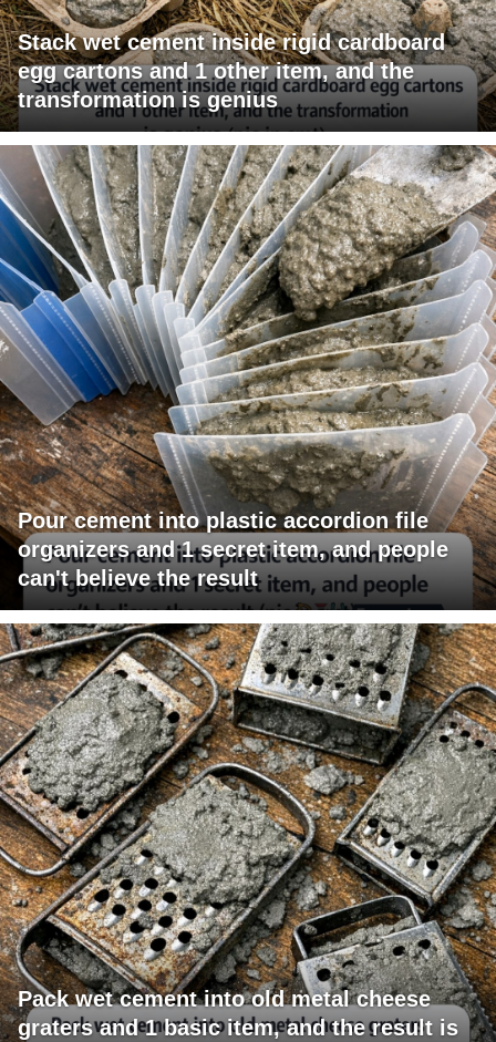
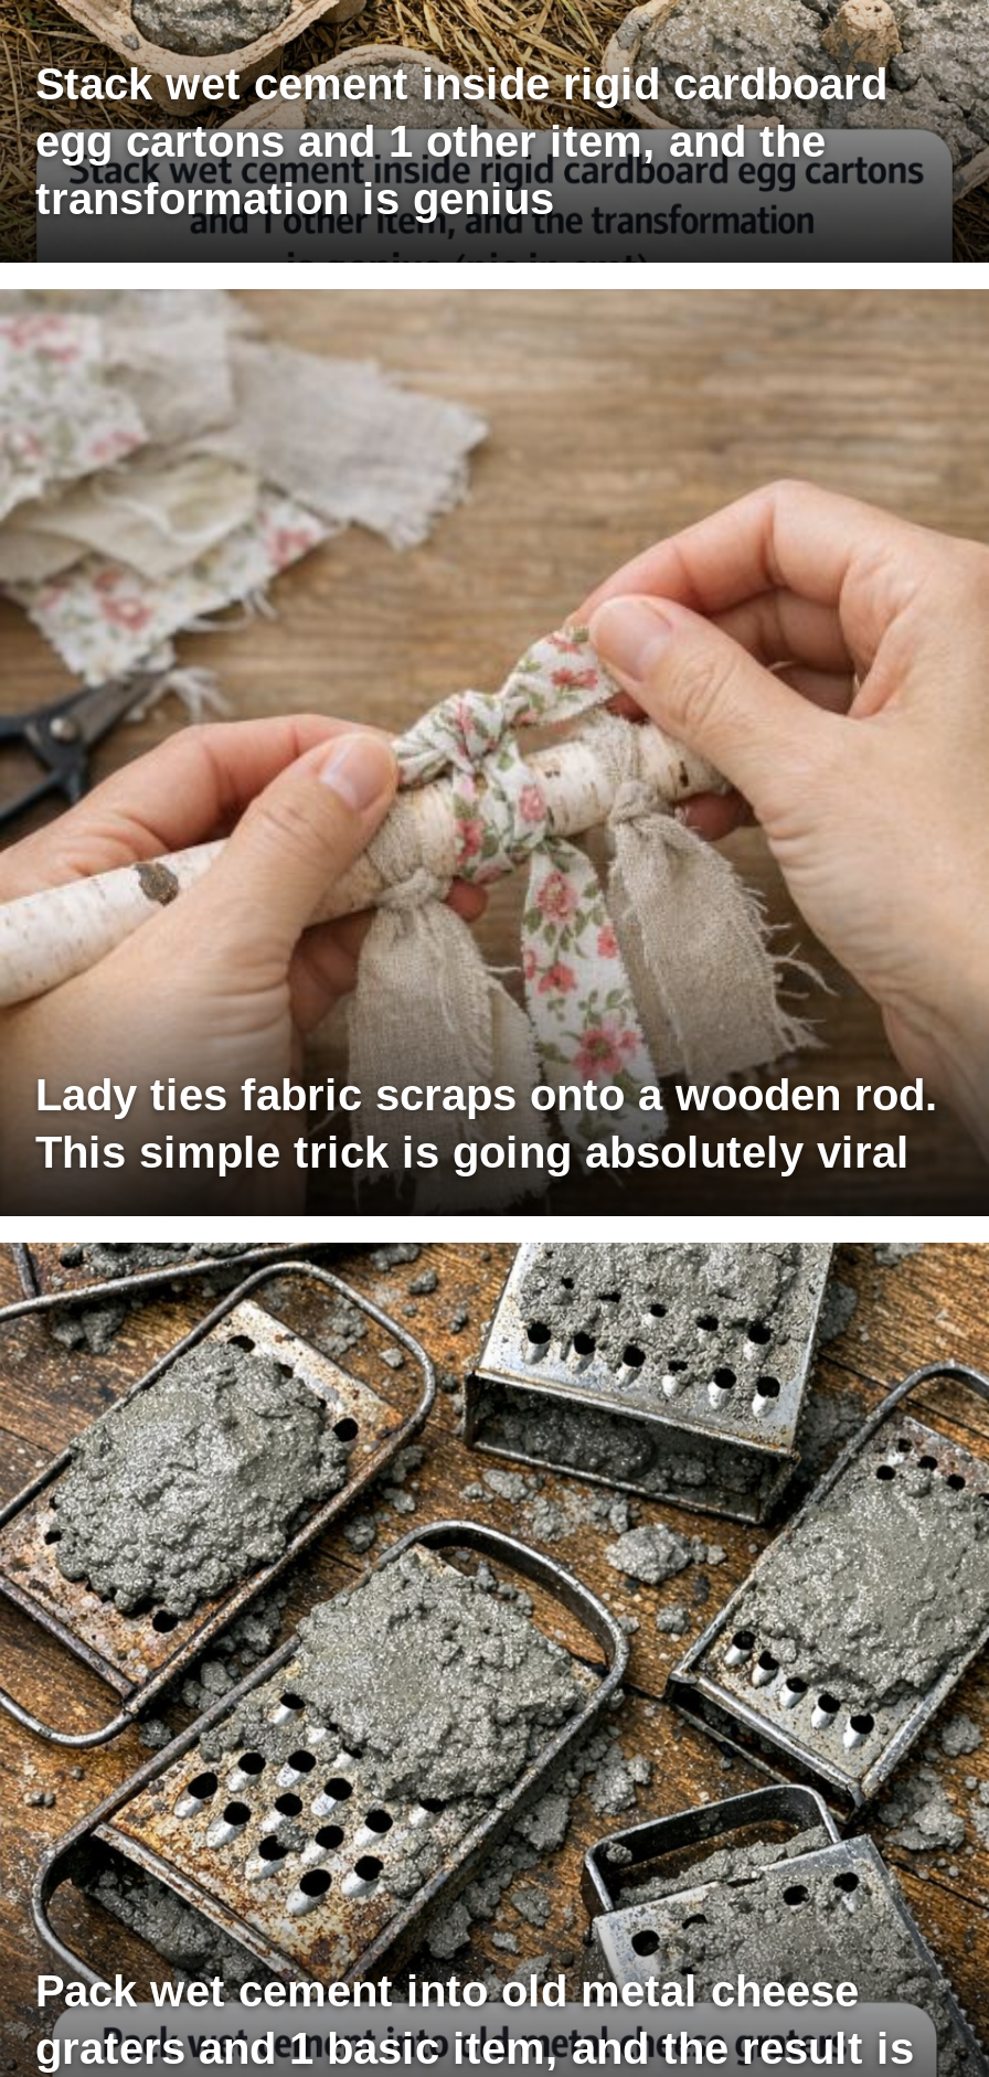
[3,144,493,609] [image] | Pour cement into plastic accordion file | organizers and 1 secret item, and people | can't believe the result -> [7,287,982,1214] [image] | Lady ties fabric scraps onto a wooden rod. | This simple trick is going absolutely viral

